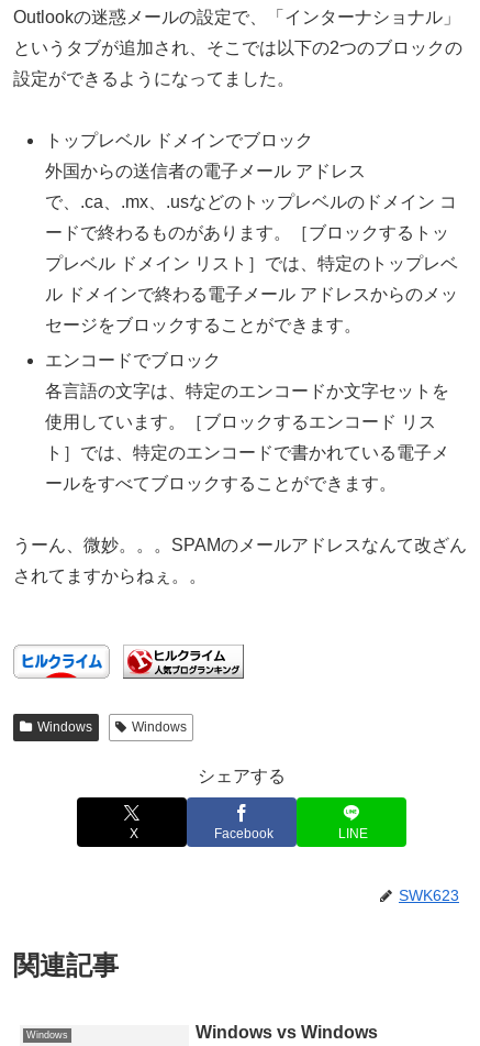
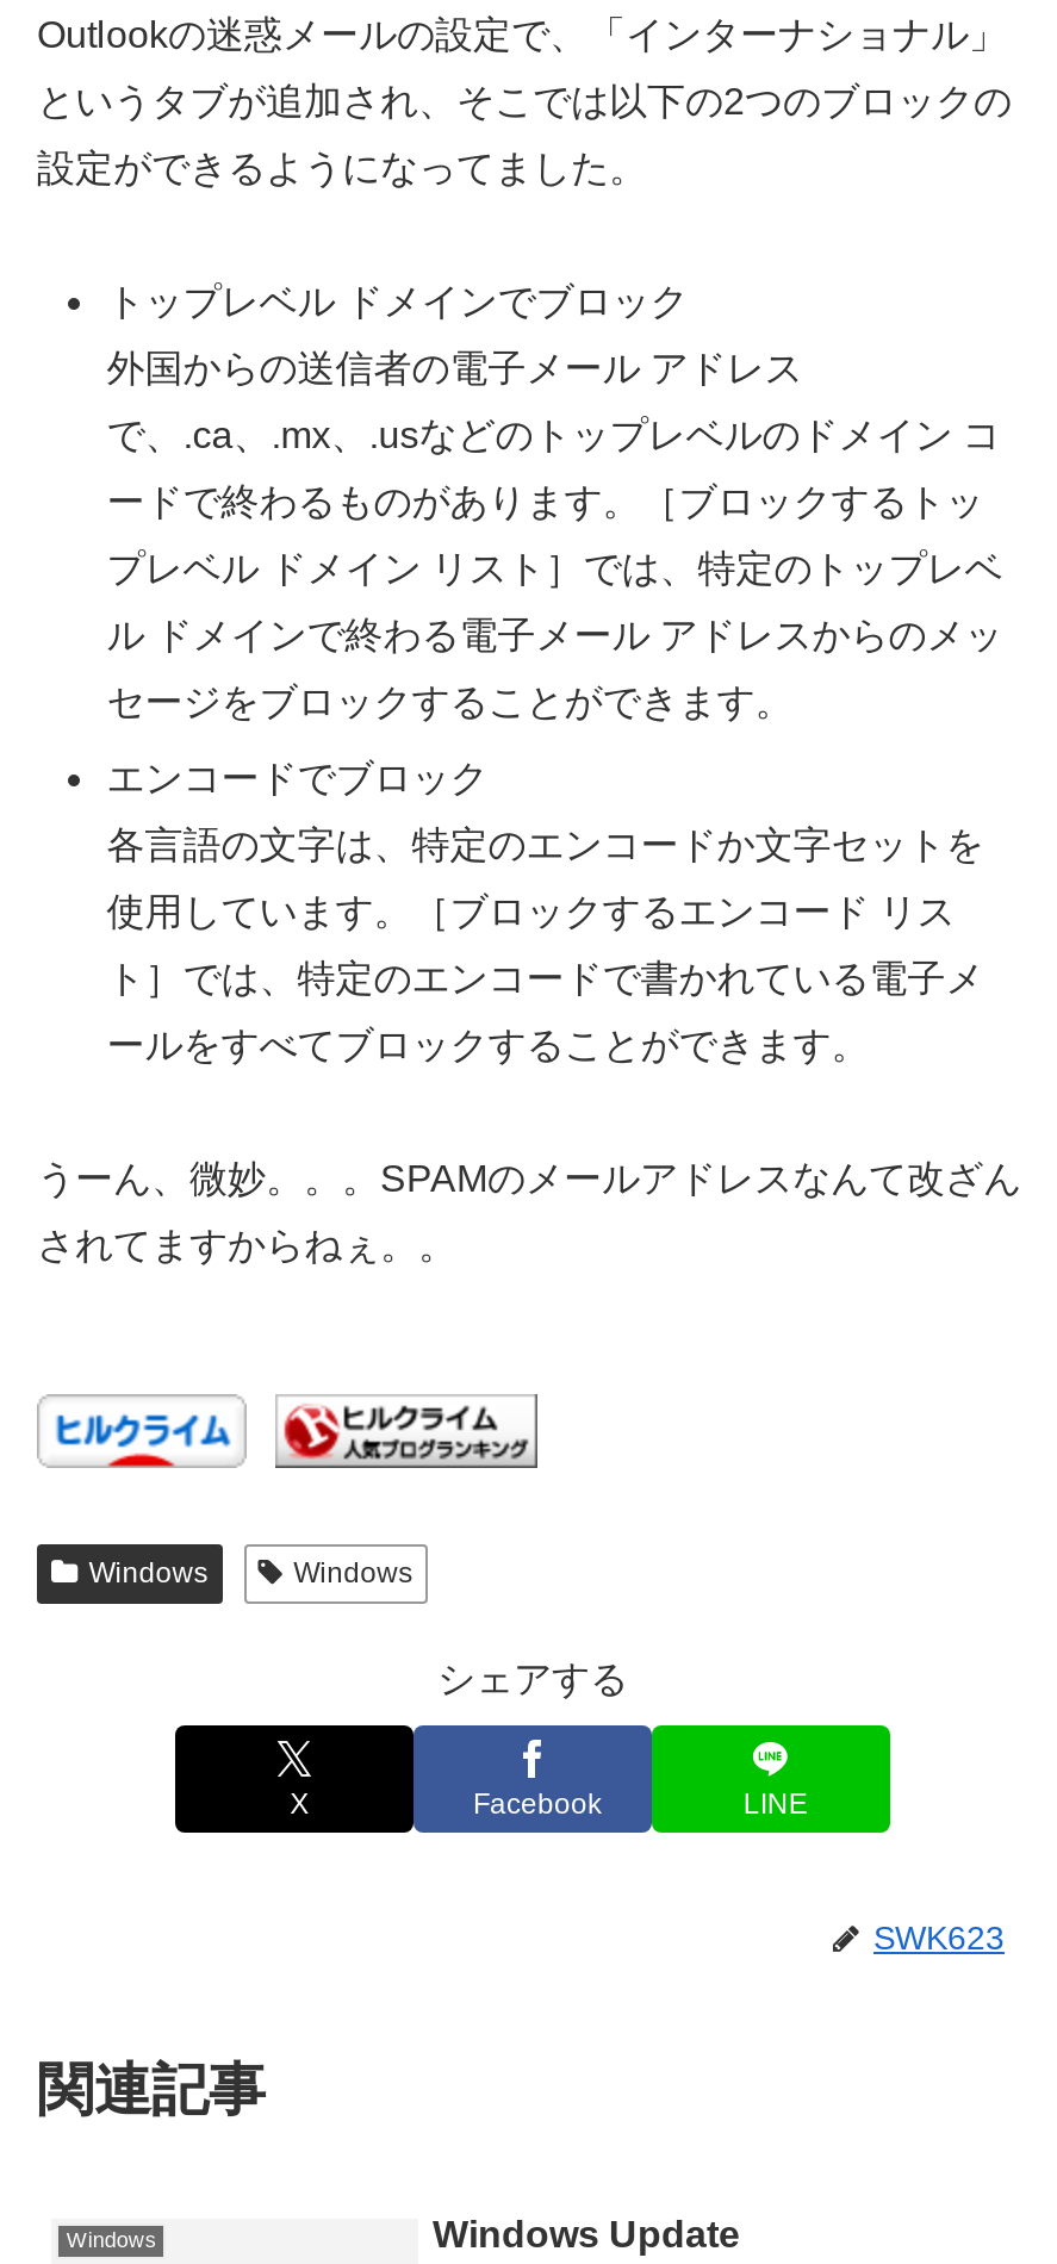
[196,1023,378,1041] Windows vs Windows -> [433,2214,740,2254] Windows Update

